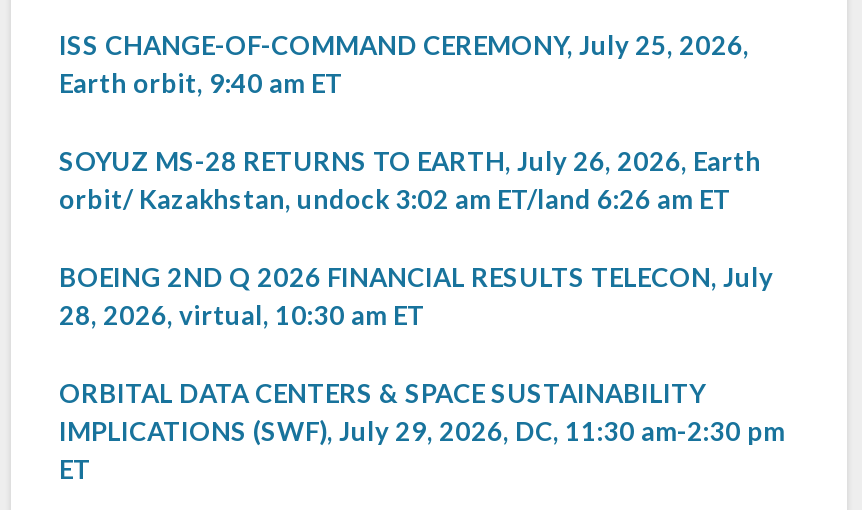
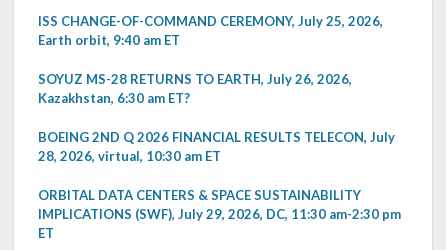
[59,144,761,214] SOYUZ MS-28 RETURNS TO EARTH, July 26, 2026, Earth | orbit/ Kazakhstan, undock 3:02 am ET/land 6:26 am ET -> [38,71,352,106] SOYUZ MS-28 RETURNS TO EARTH, July 26, 2026, | Kazakhstan, 6:30 am ET?

